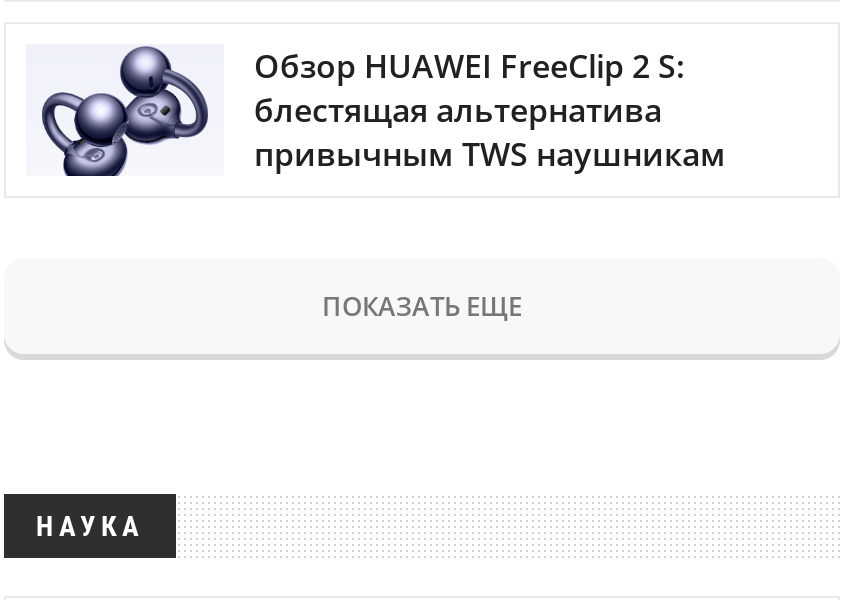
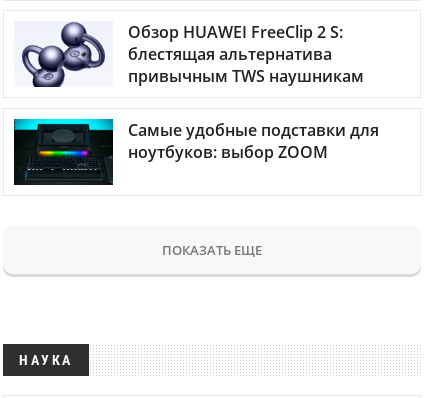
none -> [13,118,379,186] [image] | Самые удобные подставки для | ноутбуков: выбор ZOOM

